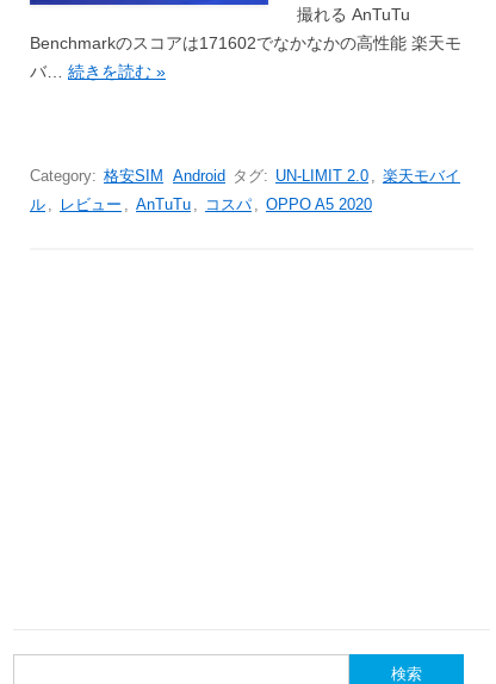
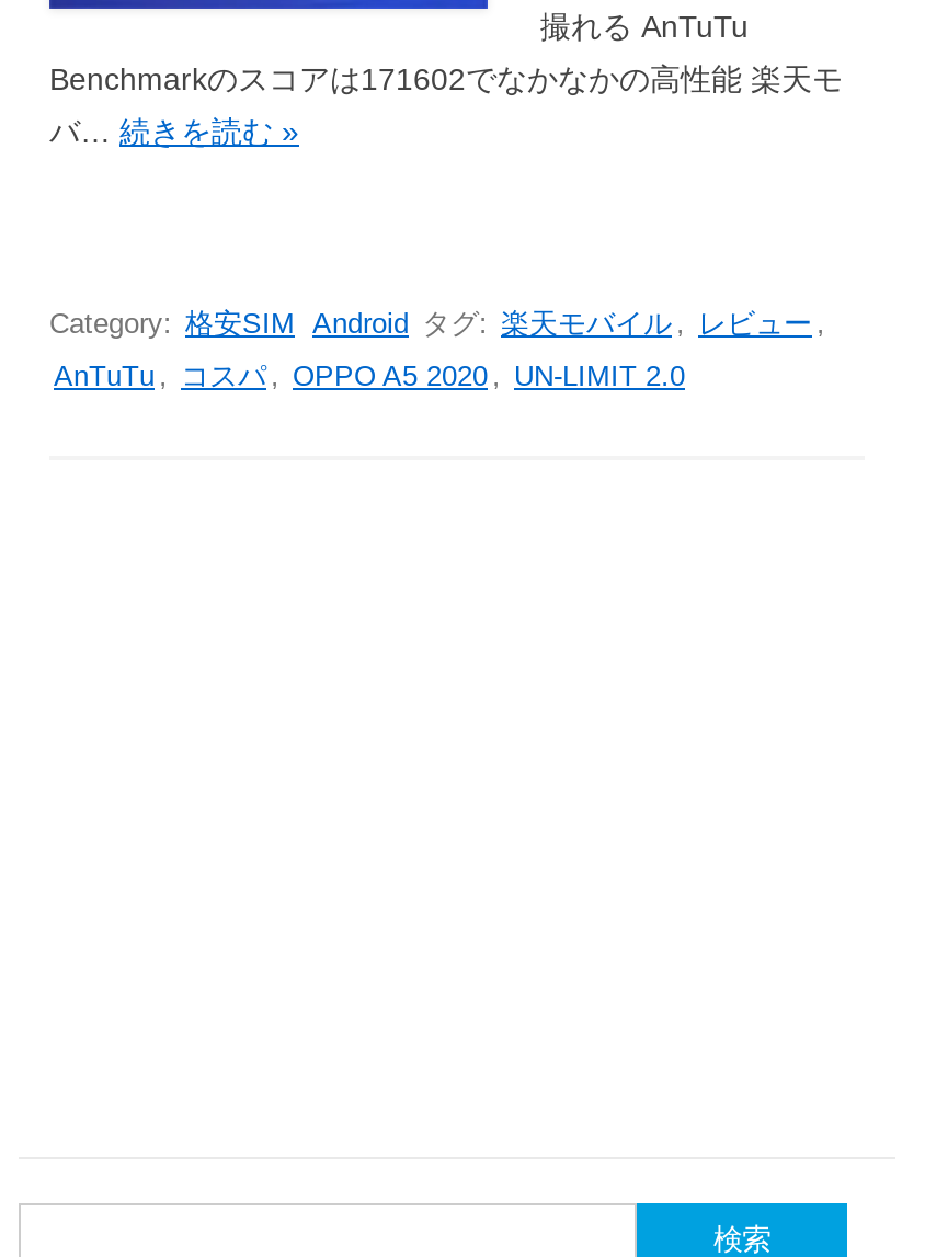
[30,167,460,185] Category: 格安SIM Android タグ: UN-LIMIT 2.0 , 楽天モバイ -> [49,307,825,340] Category: 格安SIM Android タグ: 楽天モバイル , レビュー ,
[30,195,372,213] ル , レビュー , AnTuTu , コスパ , OPPO A5 2020 -> [54,359,685,392] AnTuTu , コスパ , OPPO A5 2020 , UN-LIMIT 2.0

